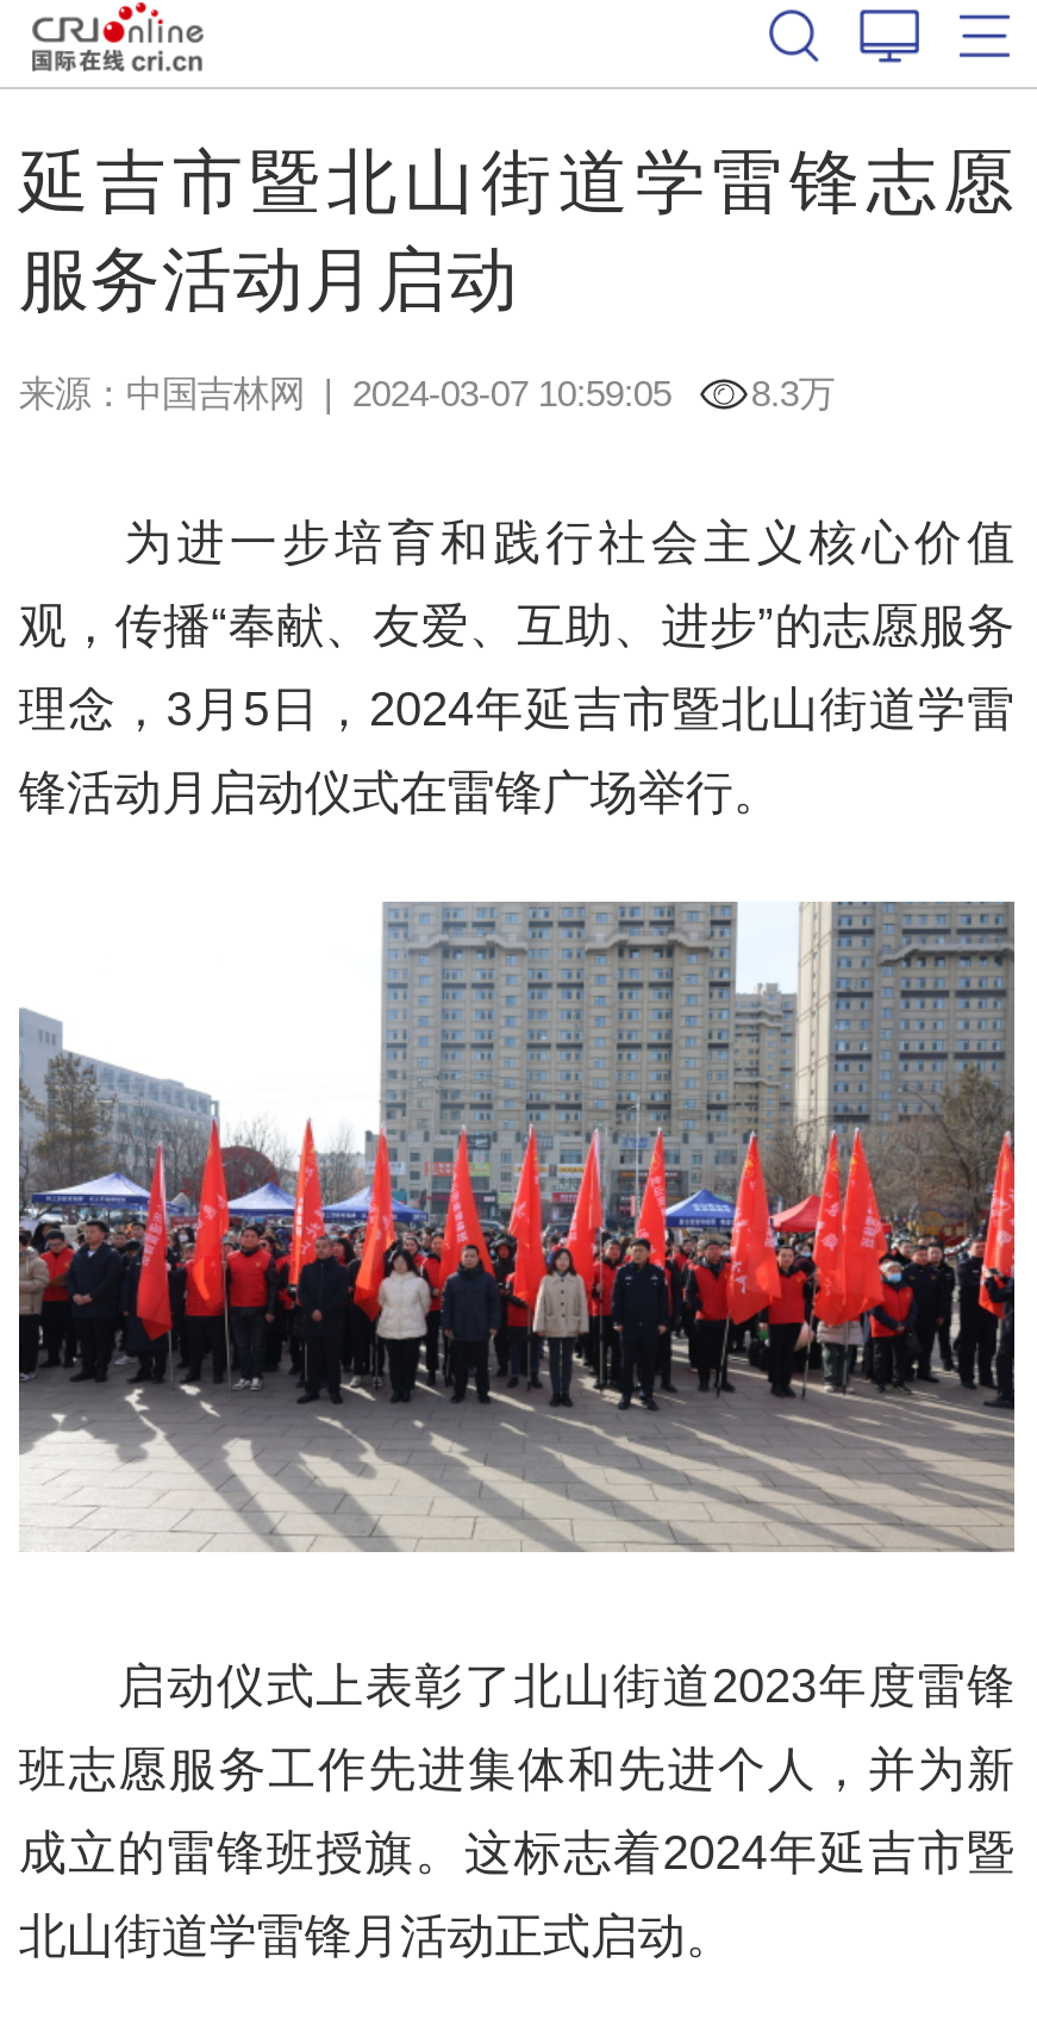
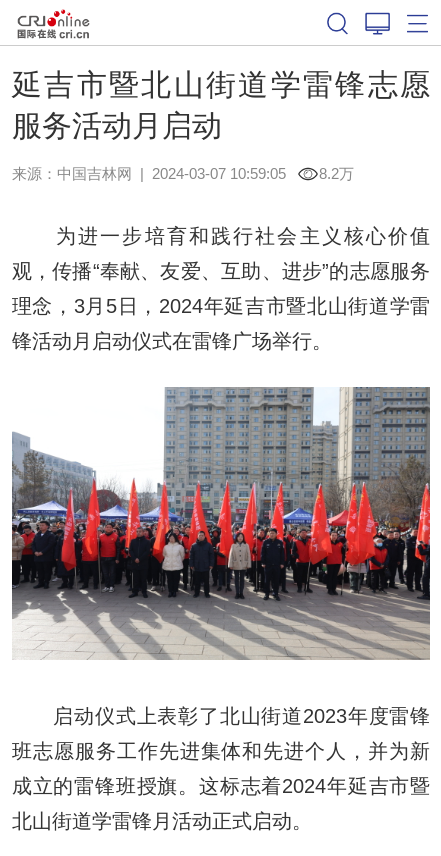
[751,372,834,413] 8.3万 -> [319,165,354,182] 8.2万

